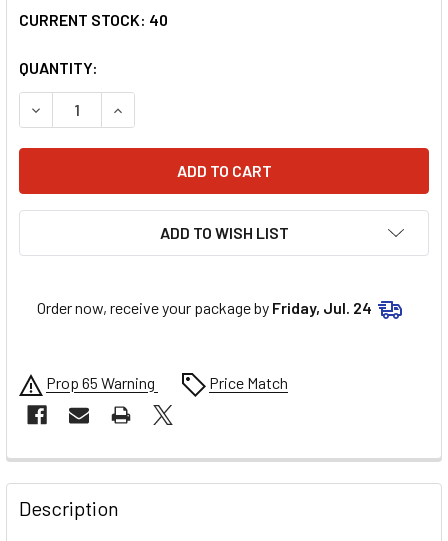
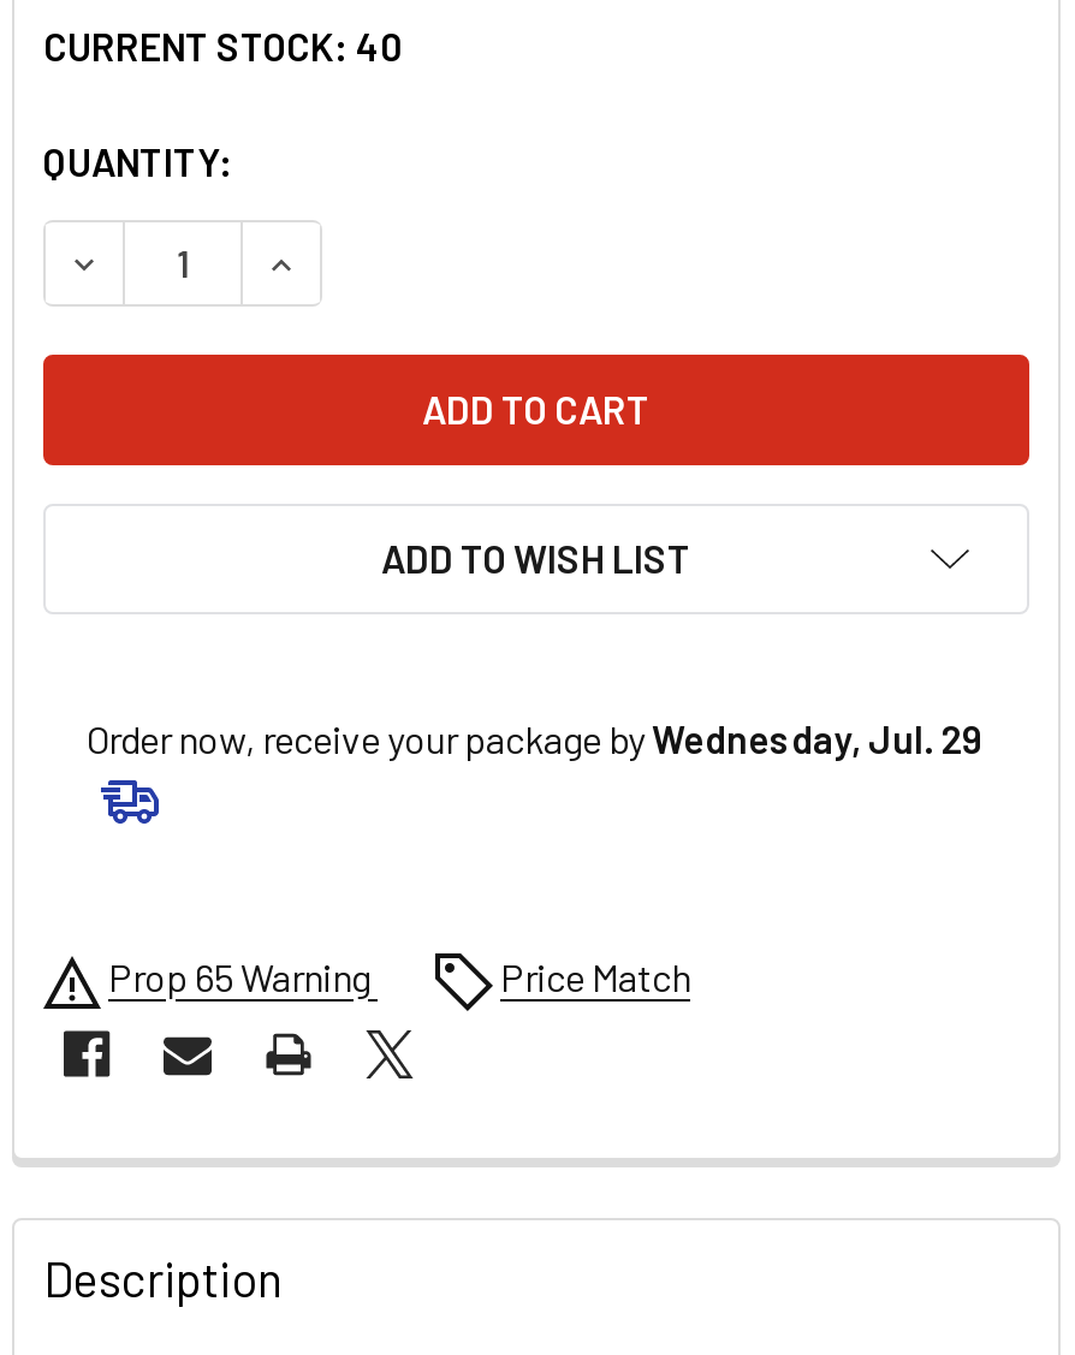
[37,298,372,317] Order now, receive your package by Friday, Jul. 24 -> [87,715,984,761] Order now, receive your package by Wednesday, Jul. 29

